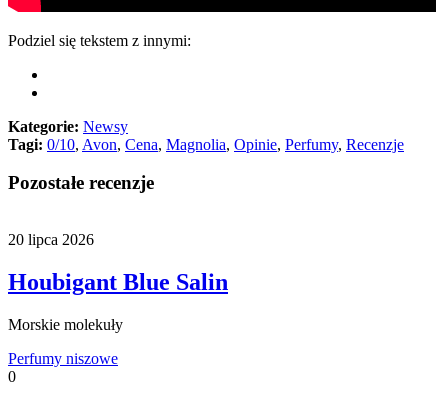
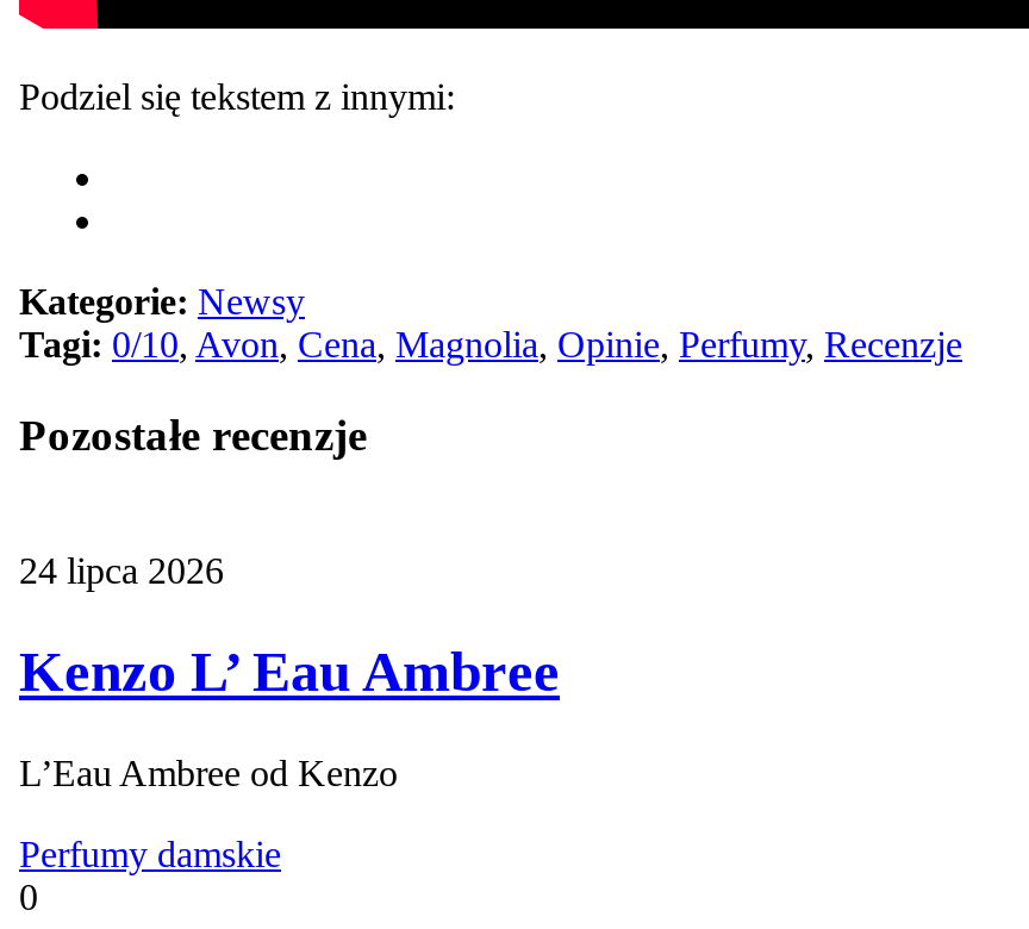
[8,231,94,248] 20 lipca 2026 -> [19,550,224,591] 24 lipca 2026
[8,269,228,295] Houbigant Blue Salin -> [19,640,560,702] Kenzo L’ Eau Ambree
[8,316,123,333] Morskie molekuły -> [19,752,398,793] L’Eau Ambree od Kenzo
[8,350,118,367] Perfumy niszowe -> [19,833,281,874] Perfumy damskie

